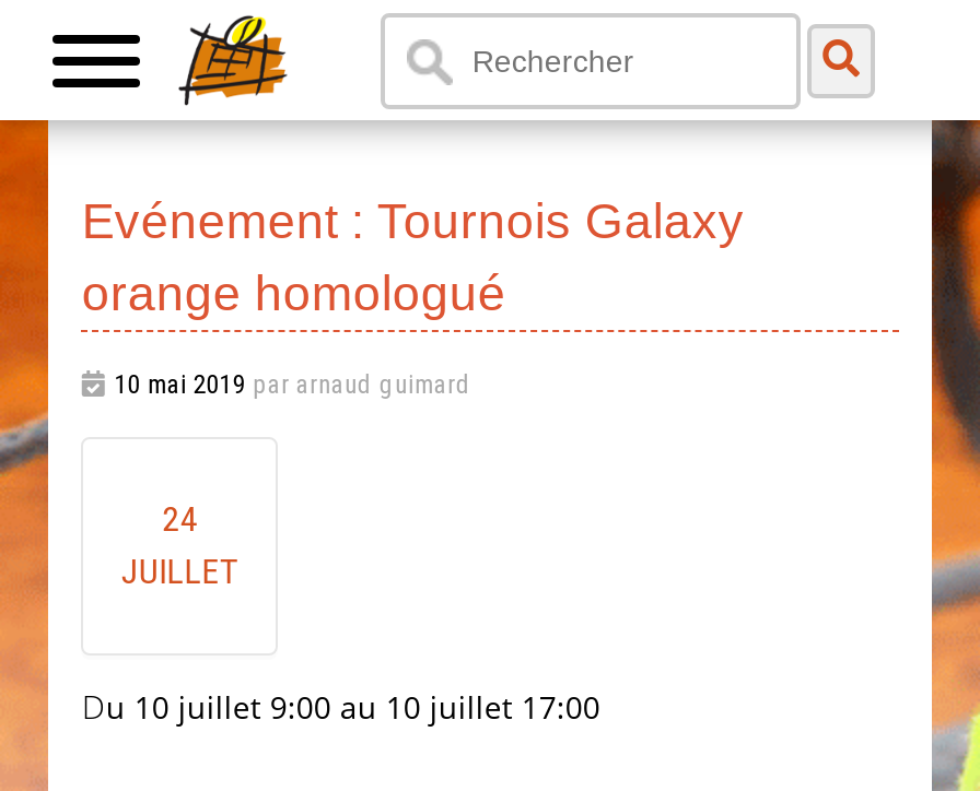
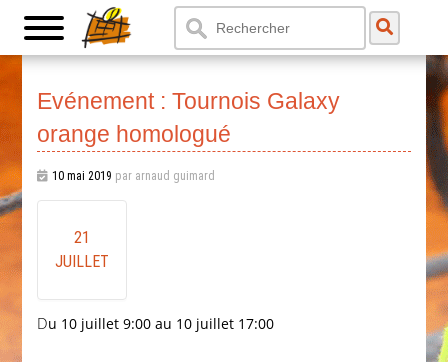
[163,498,198,540] 24 -> [74,228,90,247] 21

